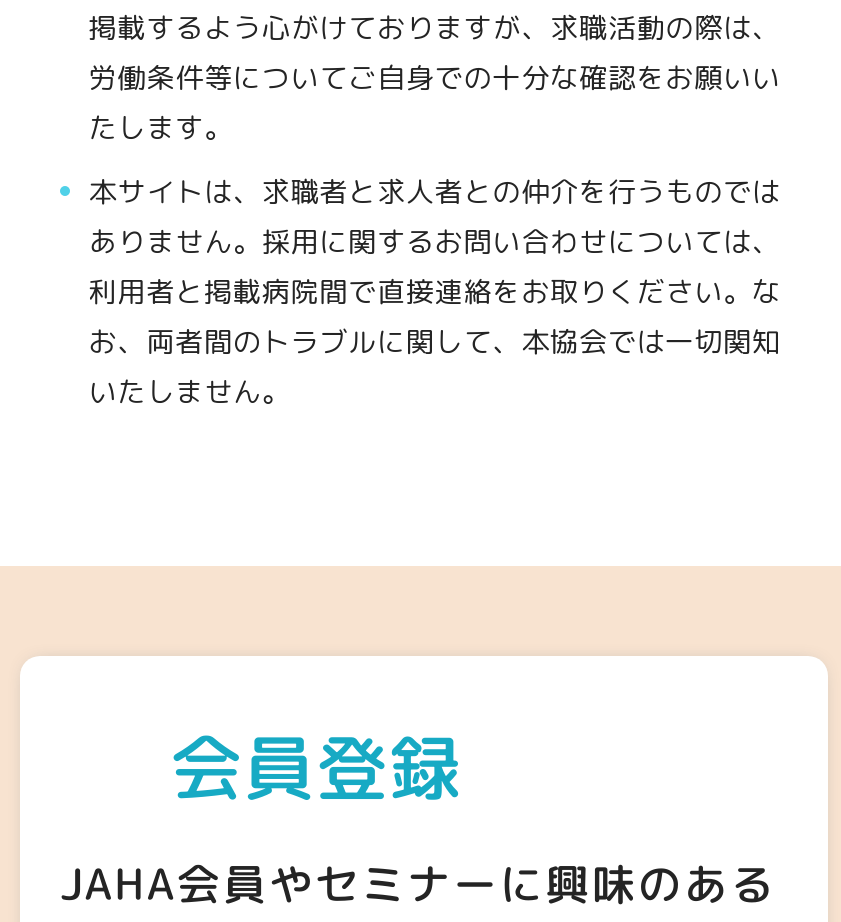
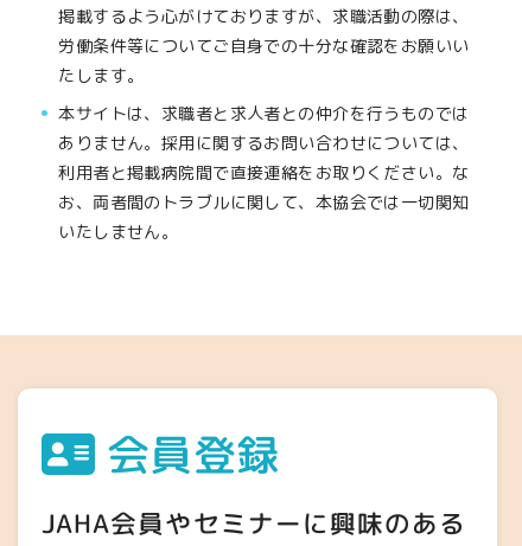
none -> [40,432,96,476] [image]

